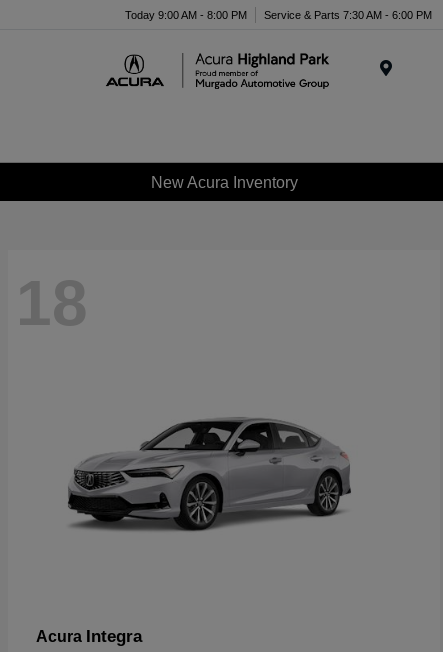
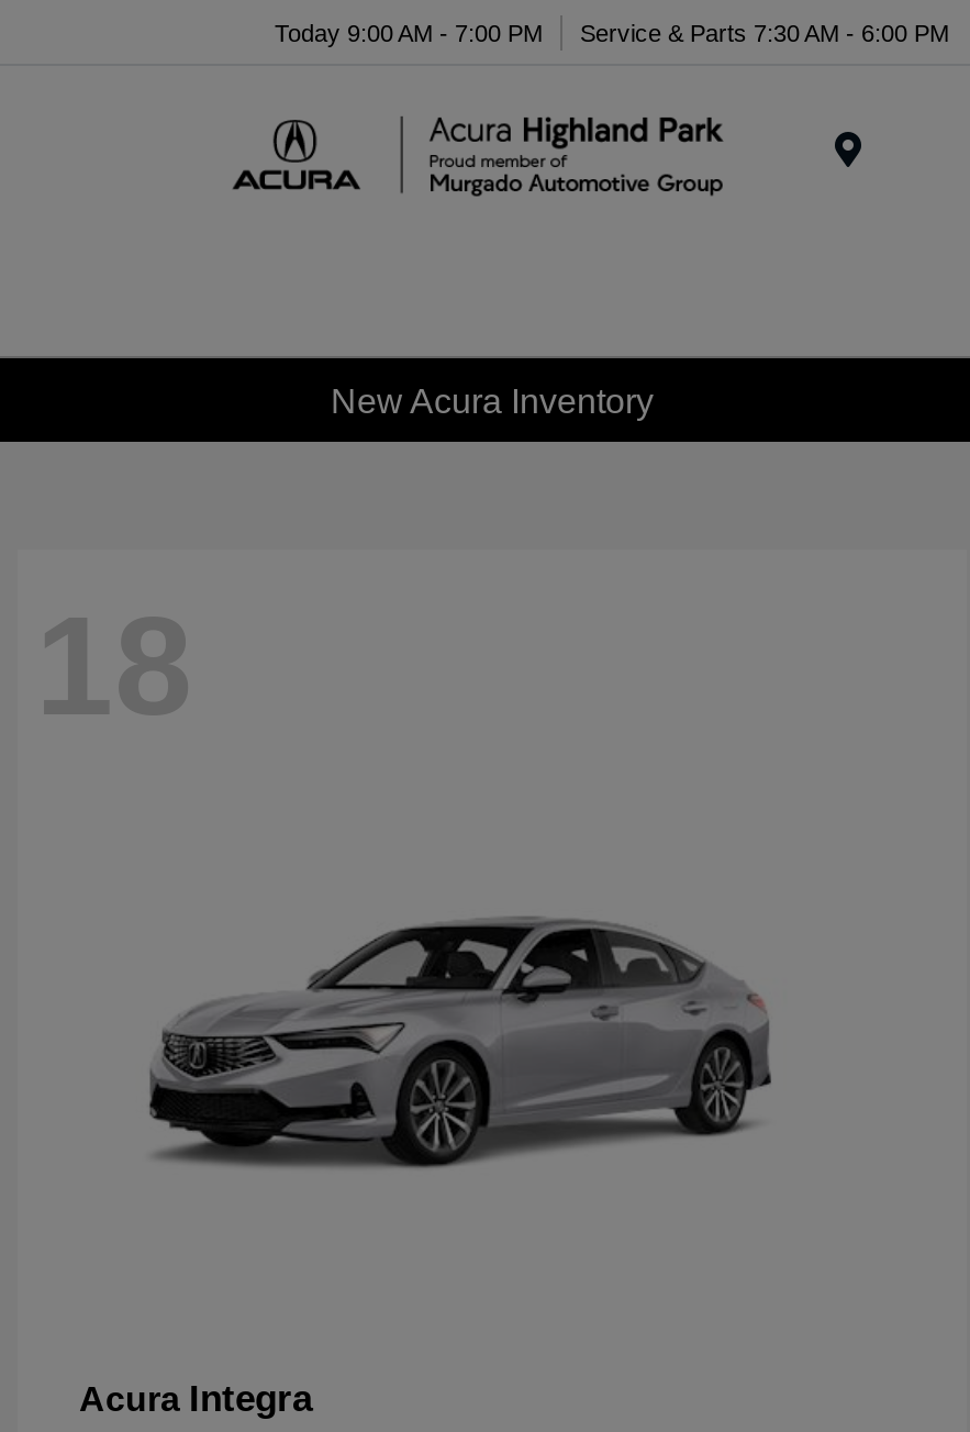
[125,8,432,20] Today 9:00 AM - 8:00 PM Service & Parts 7:30 AM - 6:00 PM -> [275,19,949,45] Today 9:00 AM - 7:00 PM Service & Parts 7:30 AM - 6:00 PM

